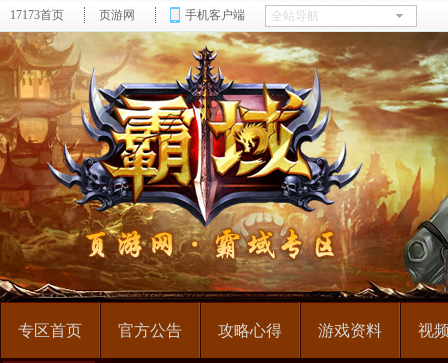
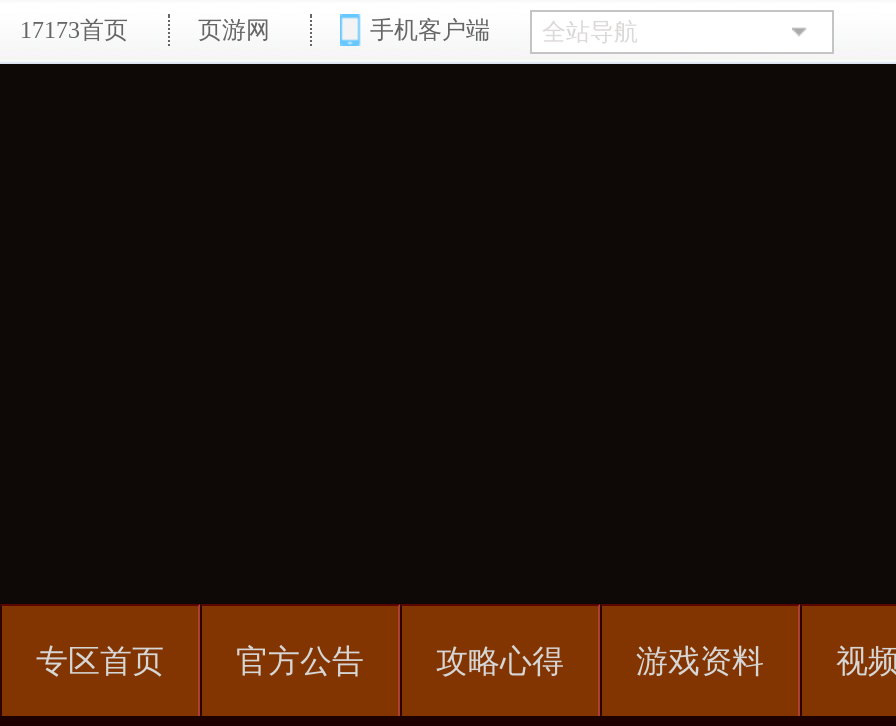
[3,31,445,299] [image] -> none

